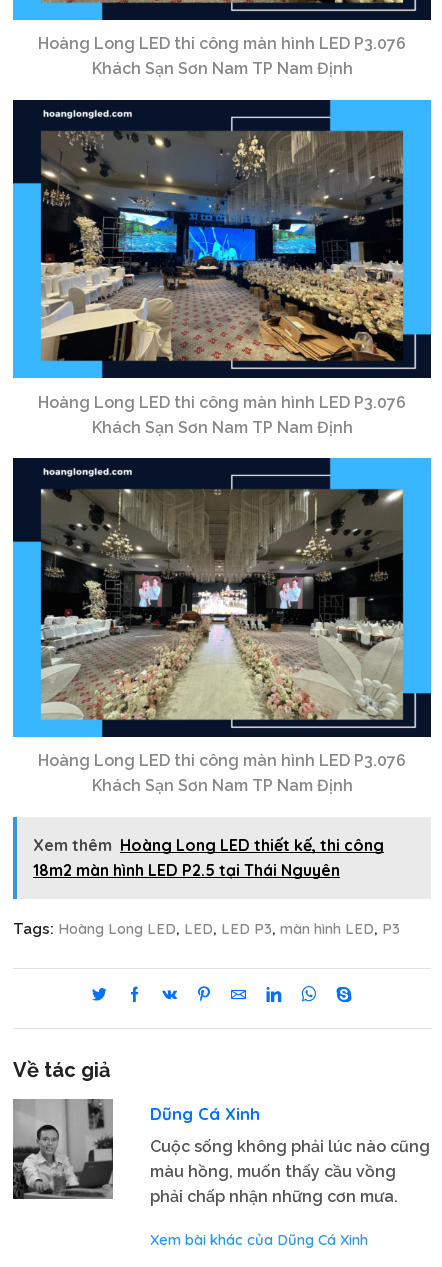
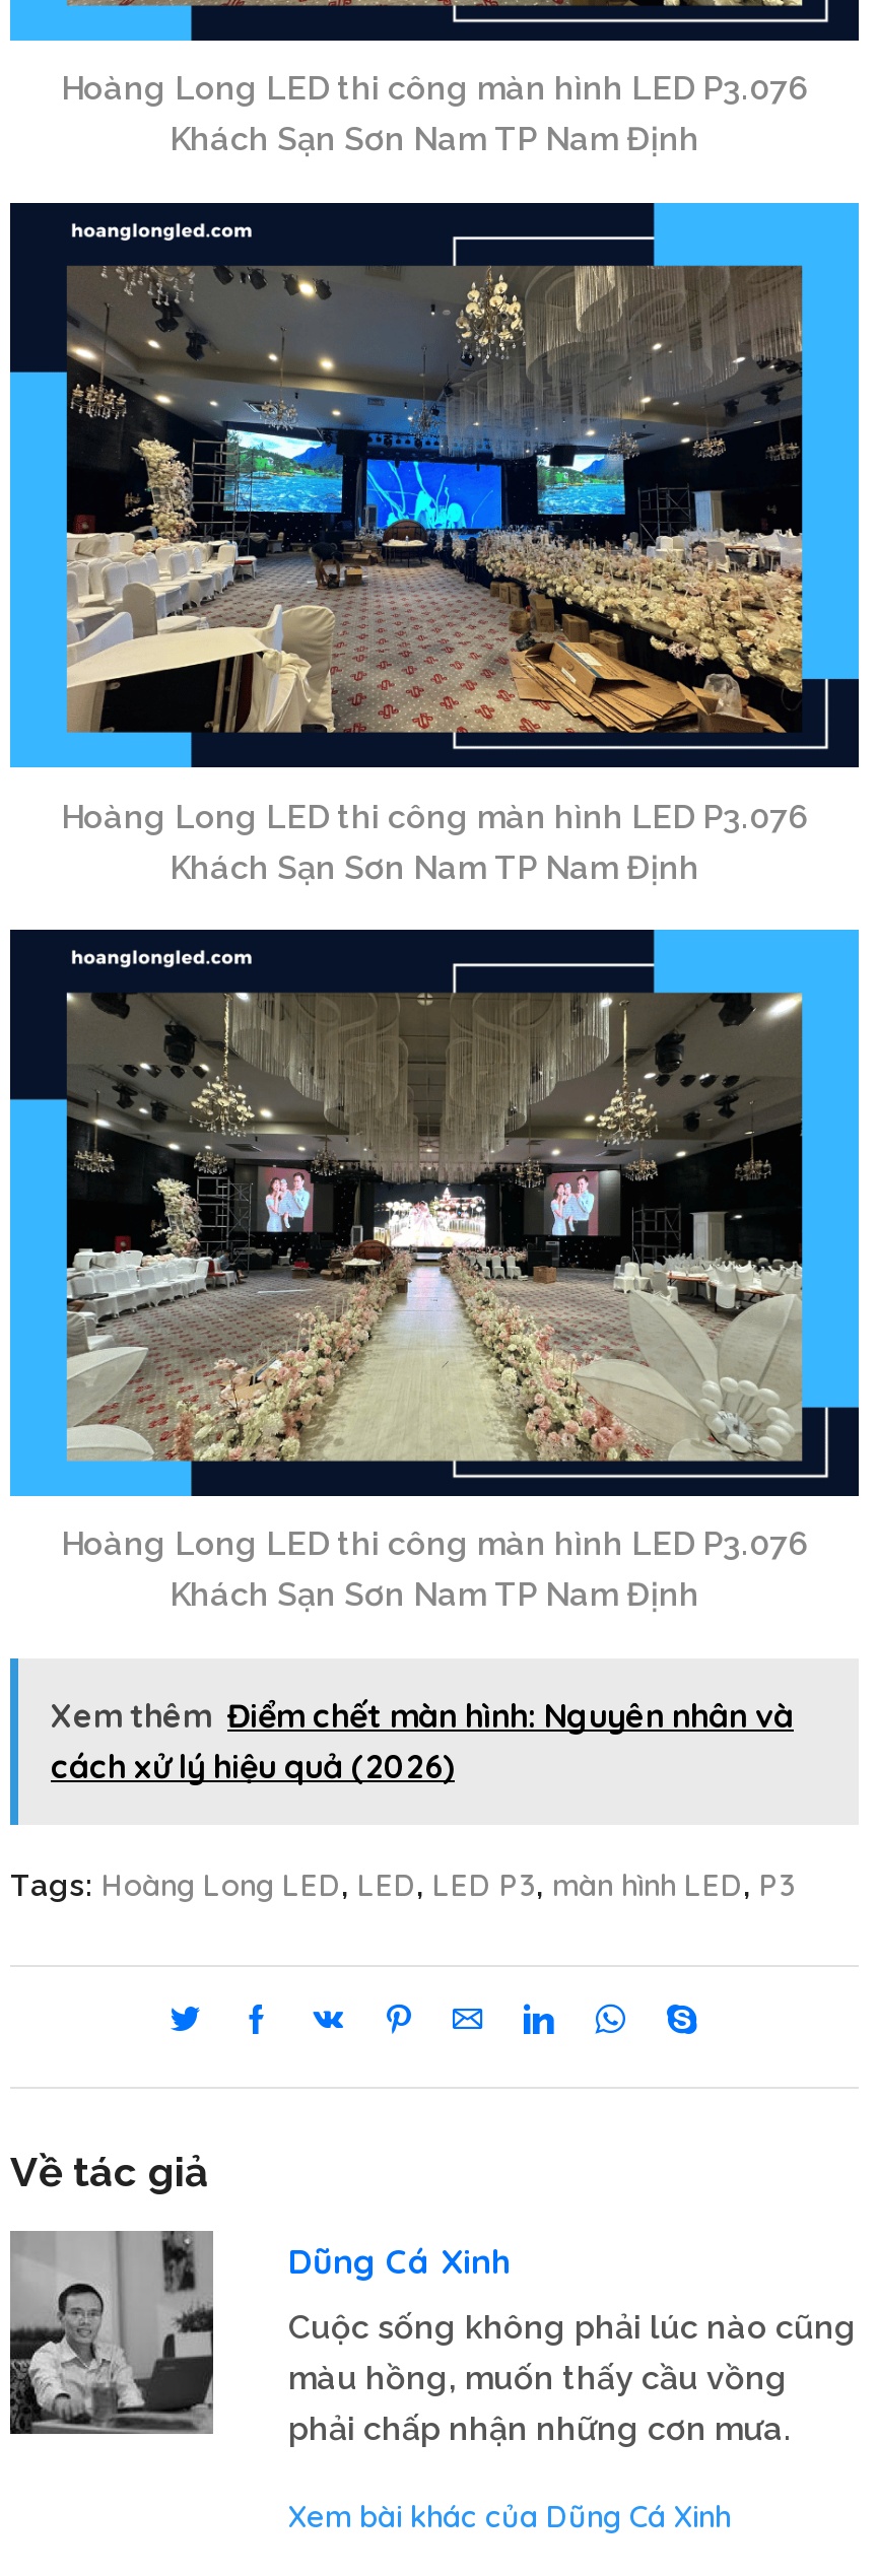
[33,835,384,880] Xem thêm Hoàng Long LED thiết kế, thi công | 18m2 màn hình LED P2.5 tại Thái Nguyên -> [51,1695,794,1786] Xem thêm Điểm chết màn hình: Nguyên nhân và | cách xử lý hiệu quả (2026)

